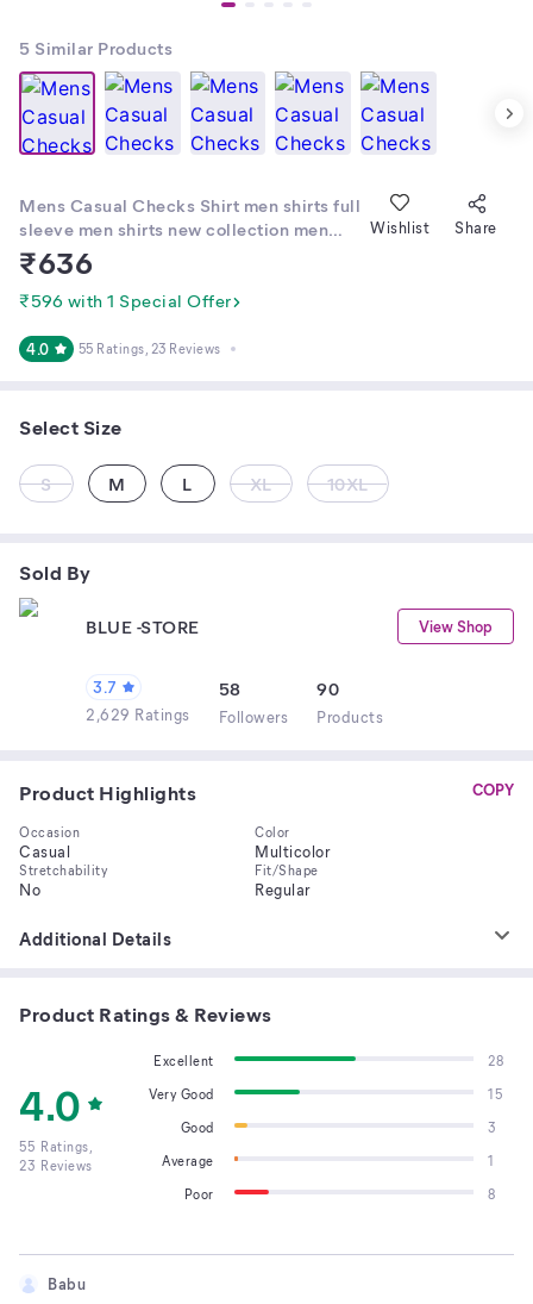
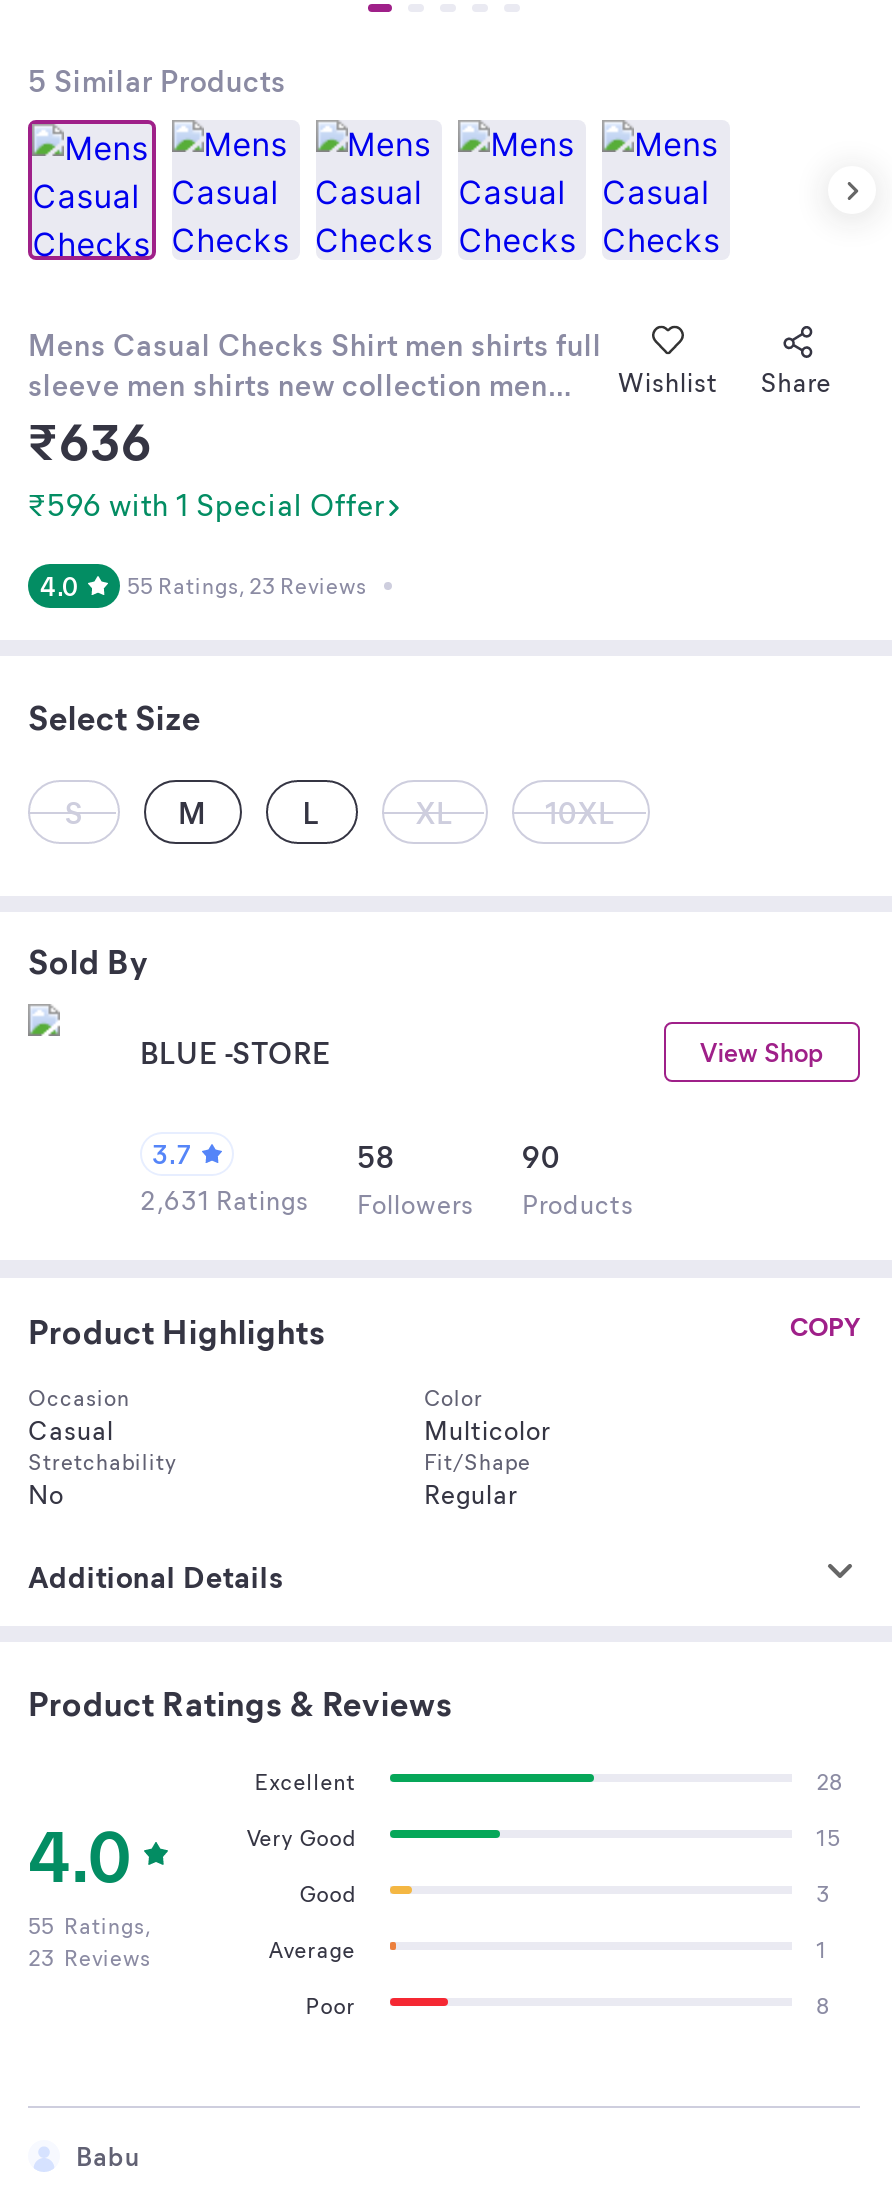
[86,704,383,726] 2,629 Ratings Followers Products -> [140,1182,634,1220] 2,631 Ratings Followers Products

